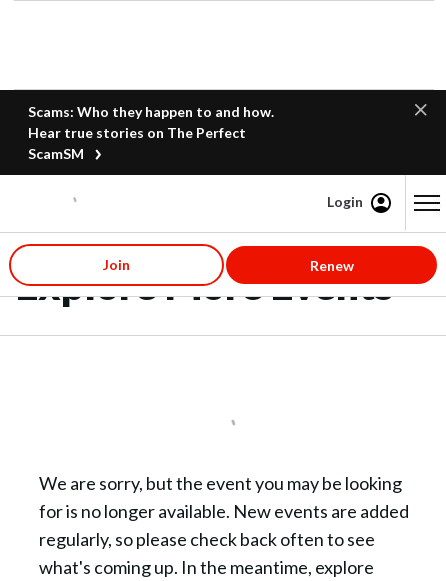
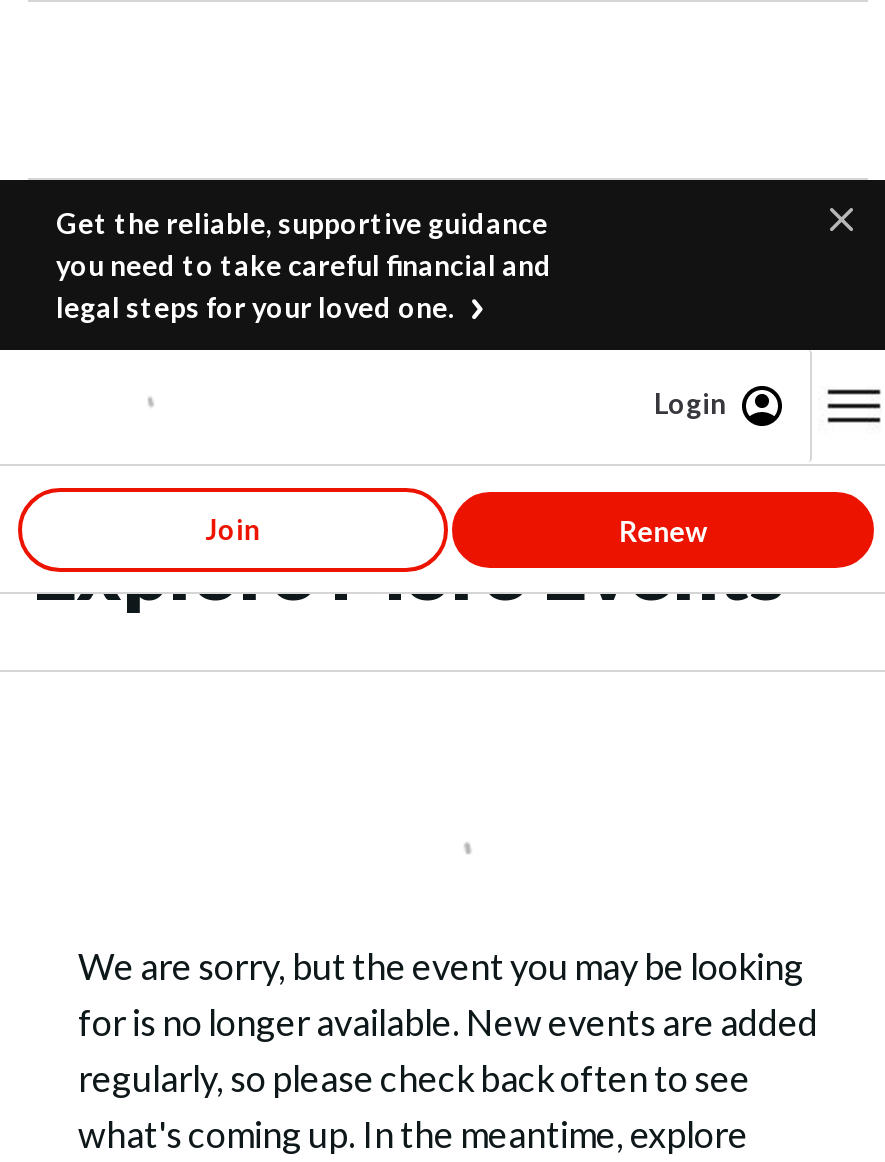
[28,103,274,162] Scams: Who they happen to and how. | Hear true stories on The Perfect | ScamSM -> [56,206,552,324] Get the reliable, supportive guidance | you need to take careful financial and | legal steps for your loved one.

